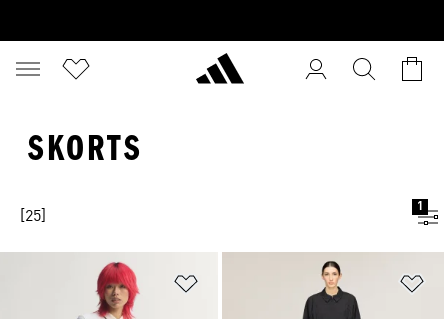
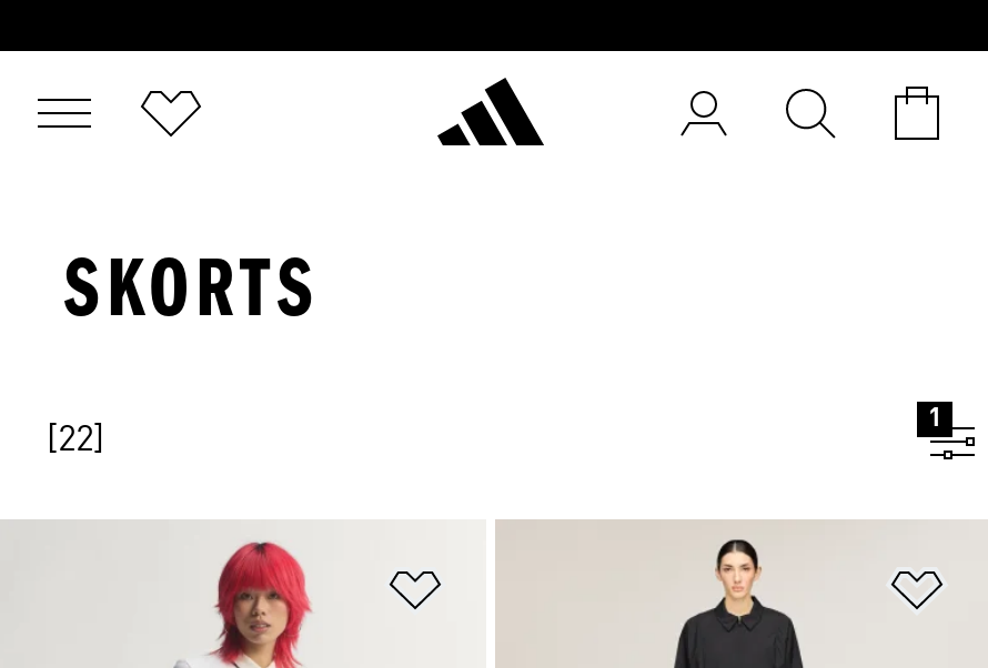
[20,209,46,225] [25] -> [47,424,104,459] [22]

